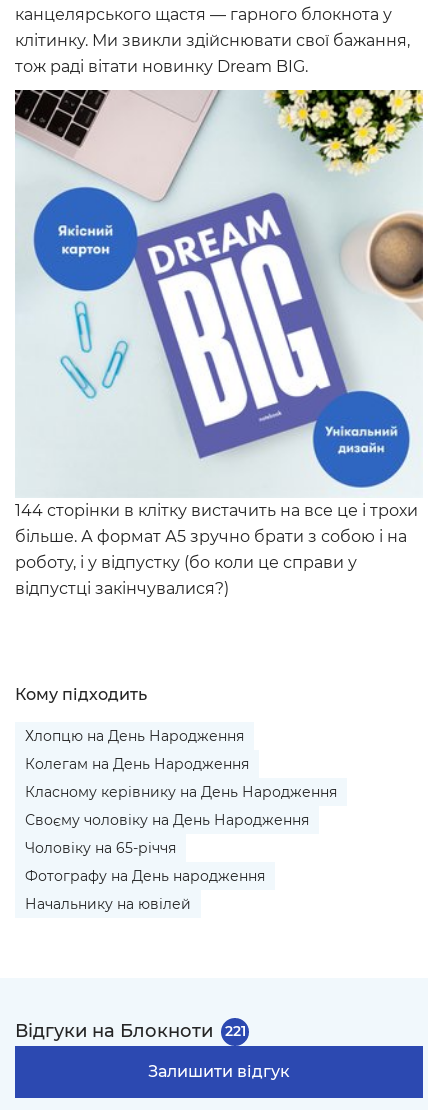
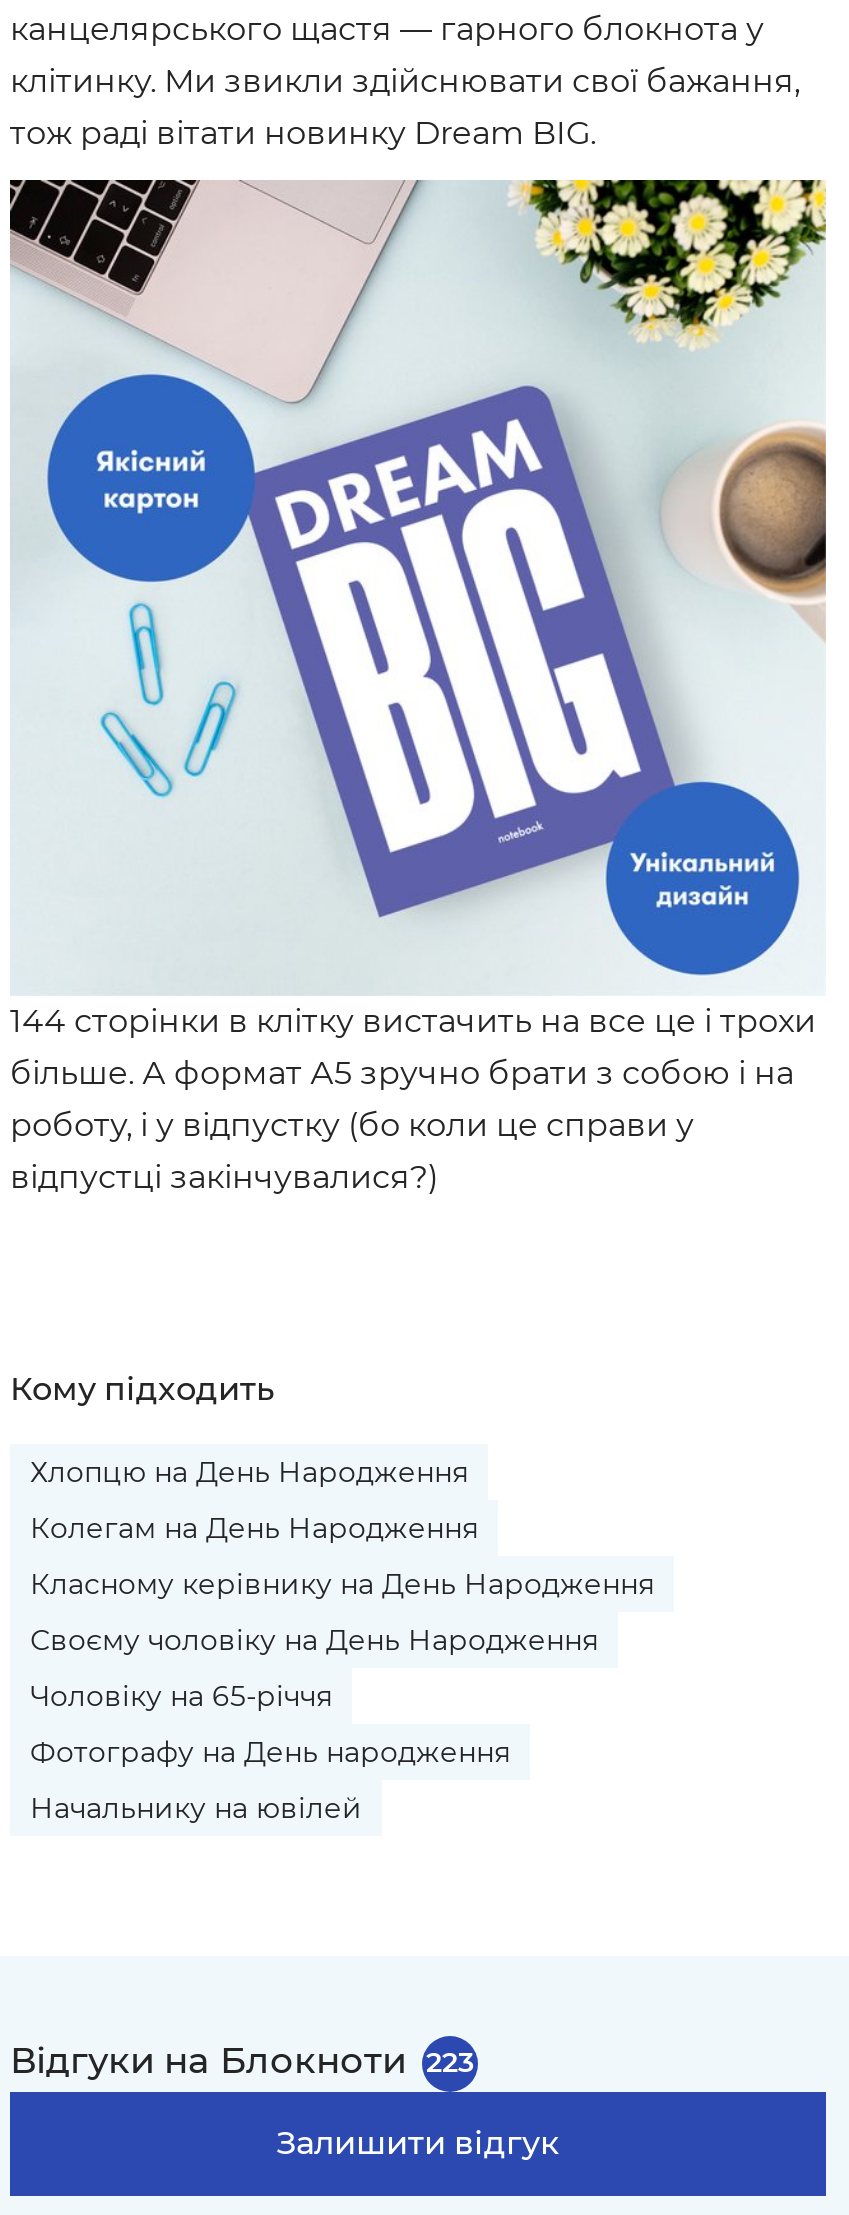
[15,1019,245,1041] Відгуки на Блокноти | 221 -> [10,2038,474,2082] Відгуки на Блокноти 223

